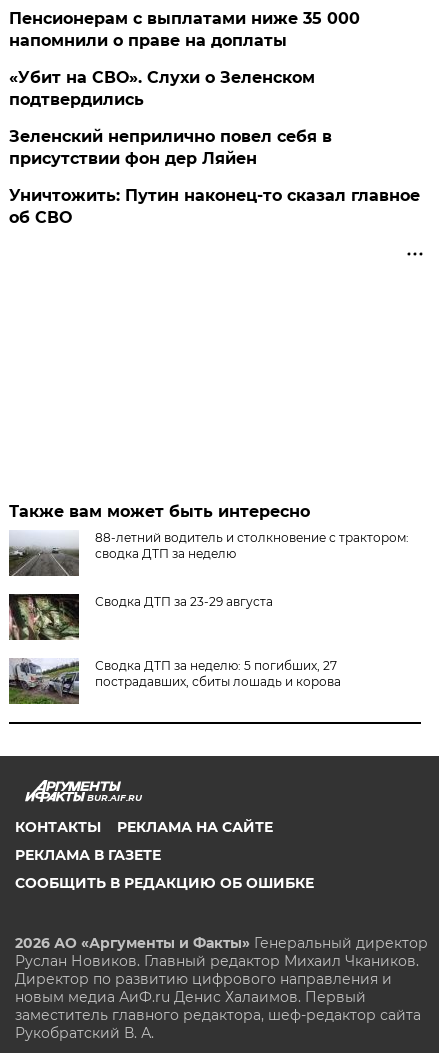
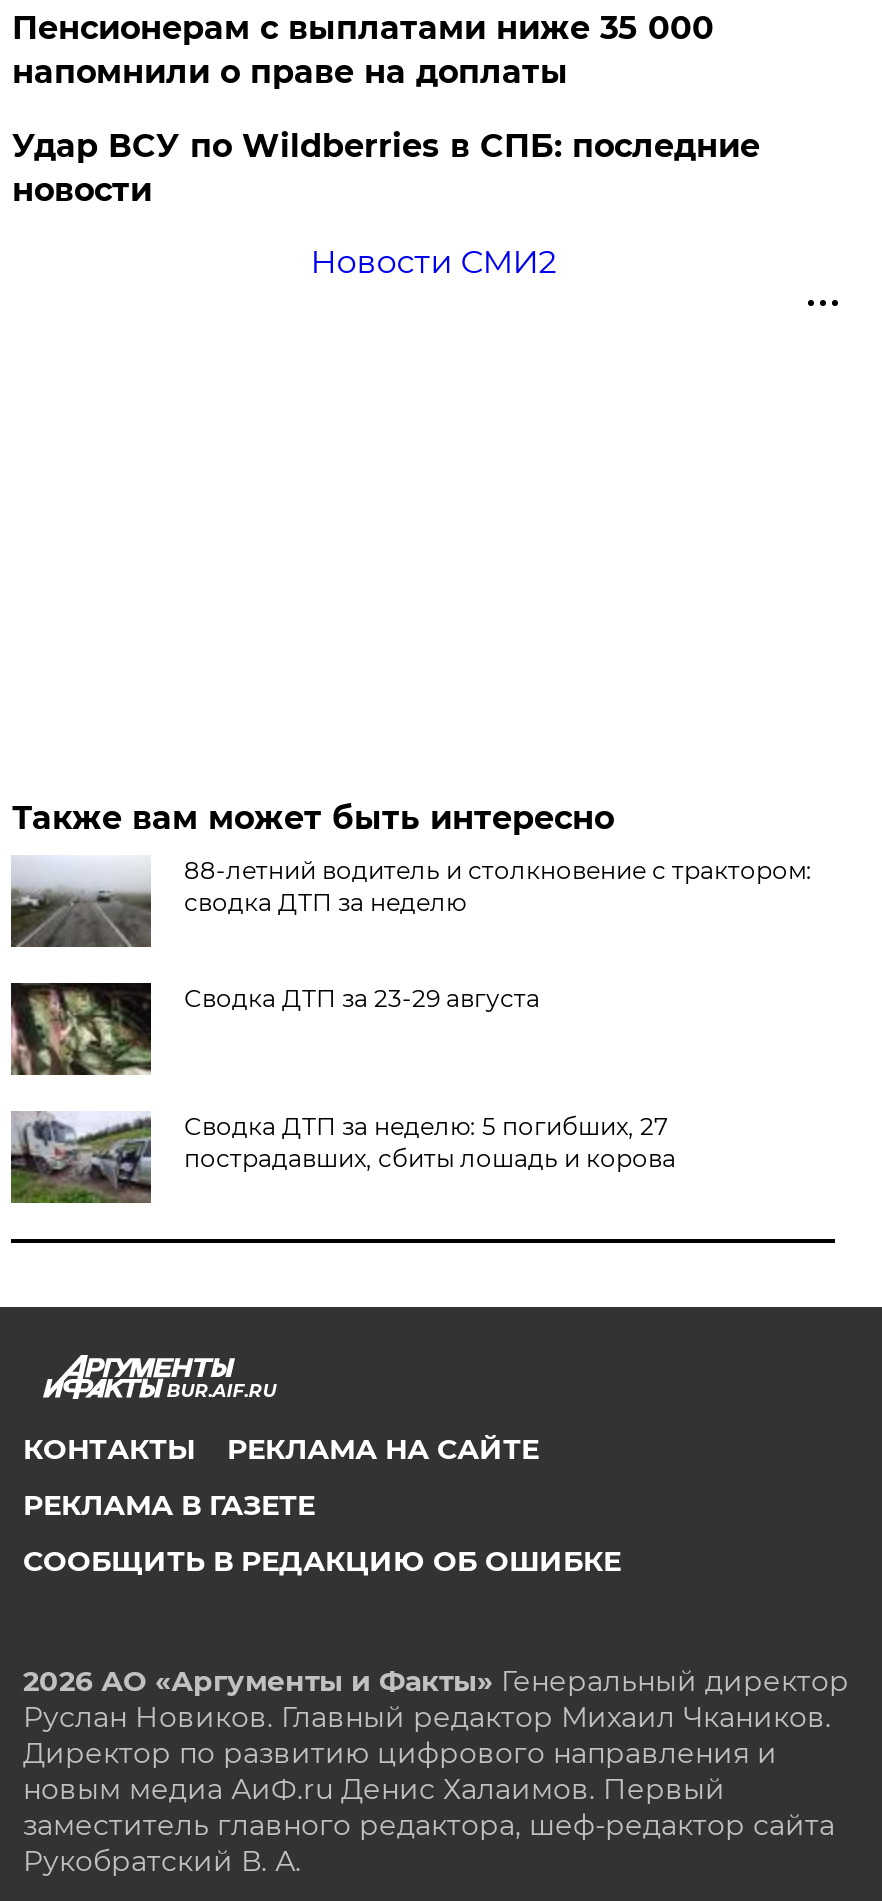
[9,68,420,227] «Убит на СВО». Слухи о Зеленском | подтвердились | Зеленский неприлично повел cебя в | присутствии фон дер Ляйен | Уничтожить: Путин наконец-то сказал главное | об СВО -> [12,127,760,281] Удар ВСУ по Wildberries в СПБ: последние | новости | Новости СМИ2

